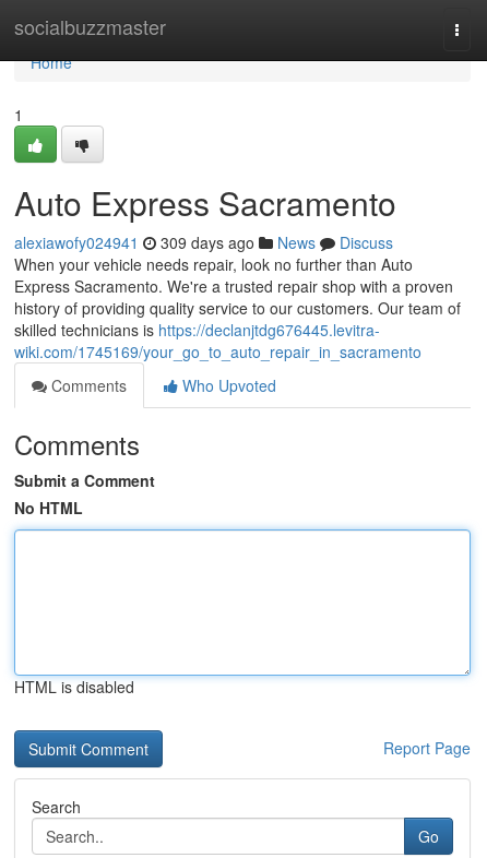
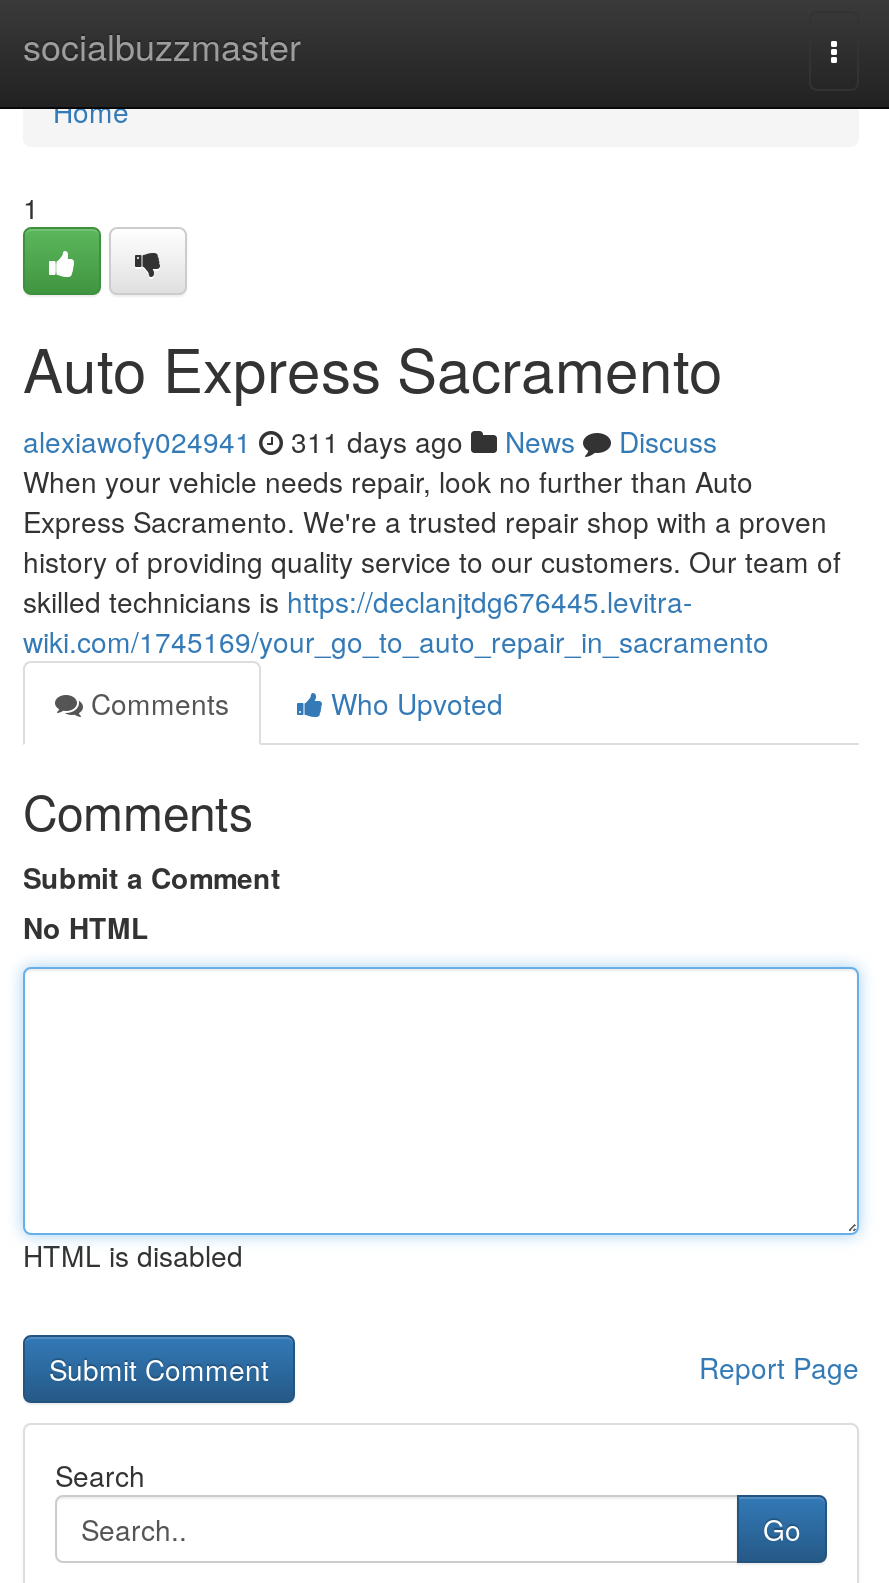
[14,231,393,253] alexiawofy024941 309 days ago News Discuss -> [23,421,717,461] alexiawofy024941 311 days ago News Discuss

